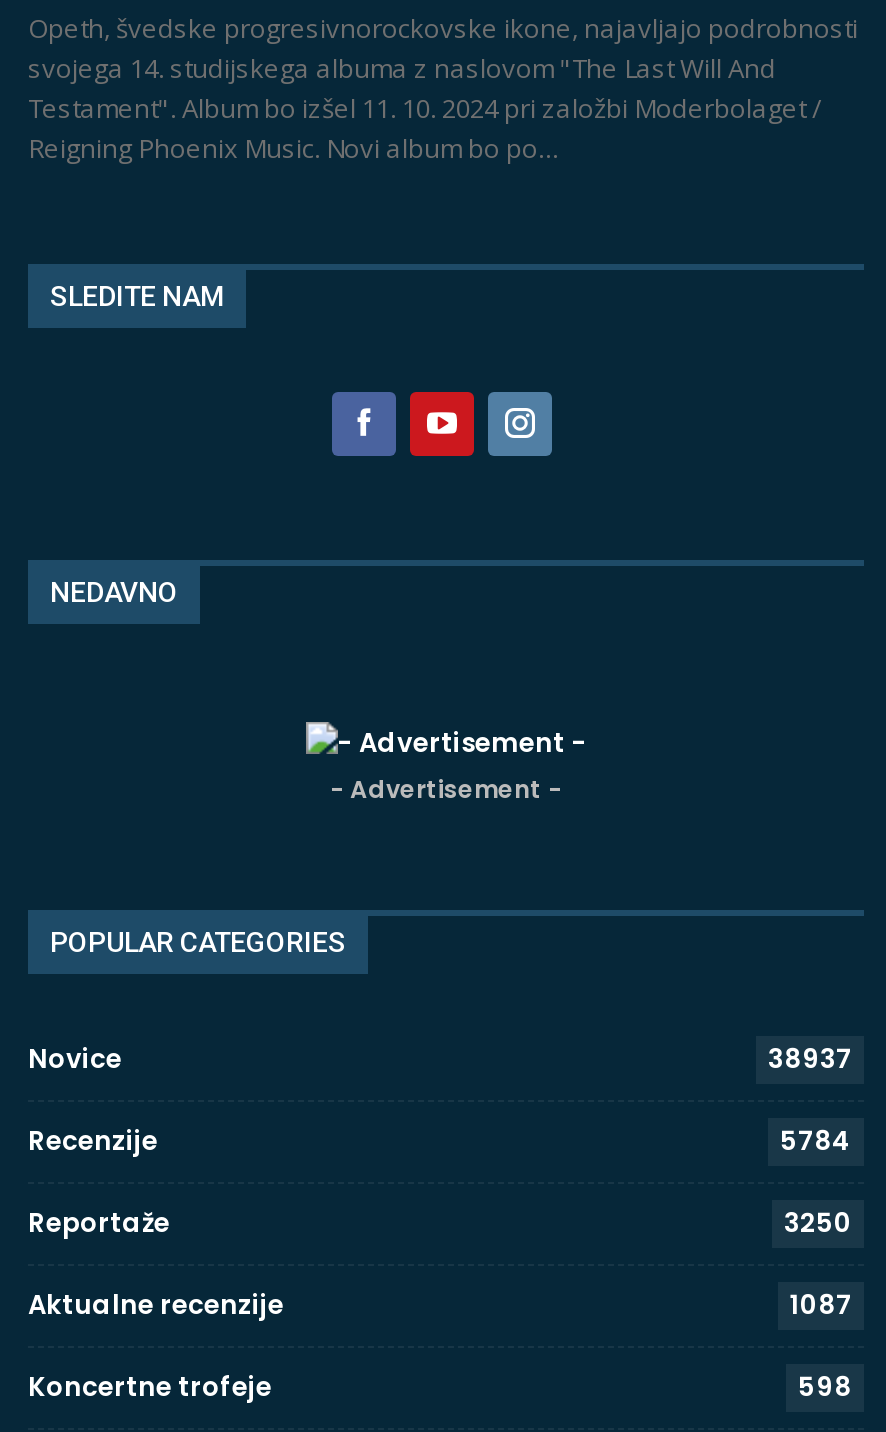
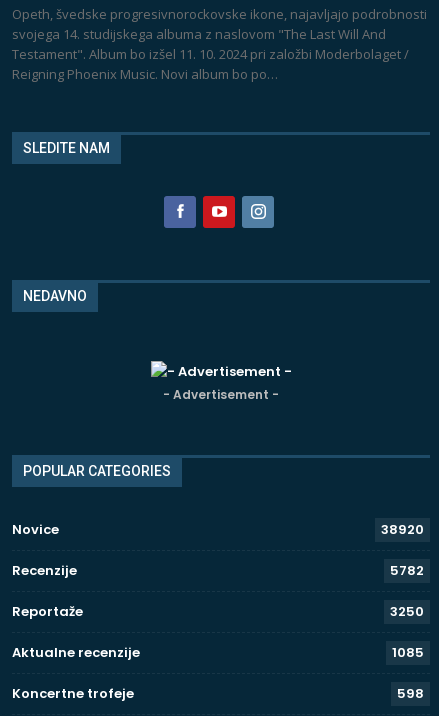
[768,1040,852,1078] 38937 -> [381,520,424,539] 38920
[780,1122,852,1160] 5784 -> [390,561,424,580] 5782
[790,1286,852,1324] 1087 -> [392,643,424,662] 1085

